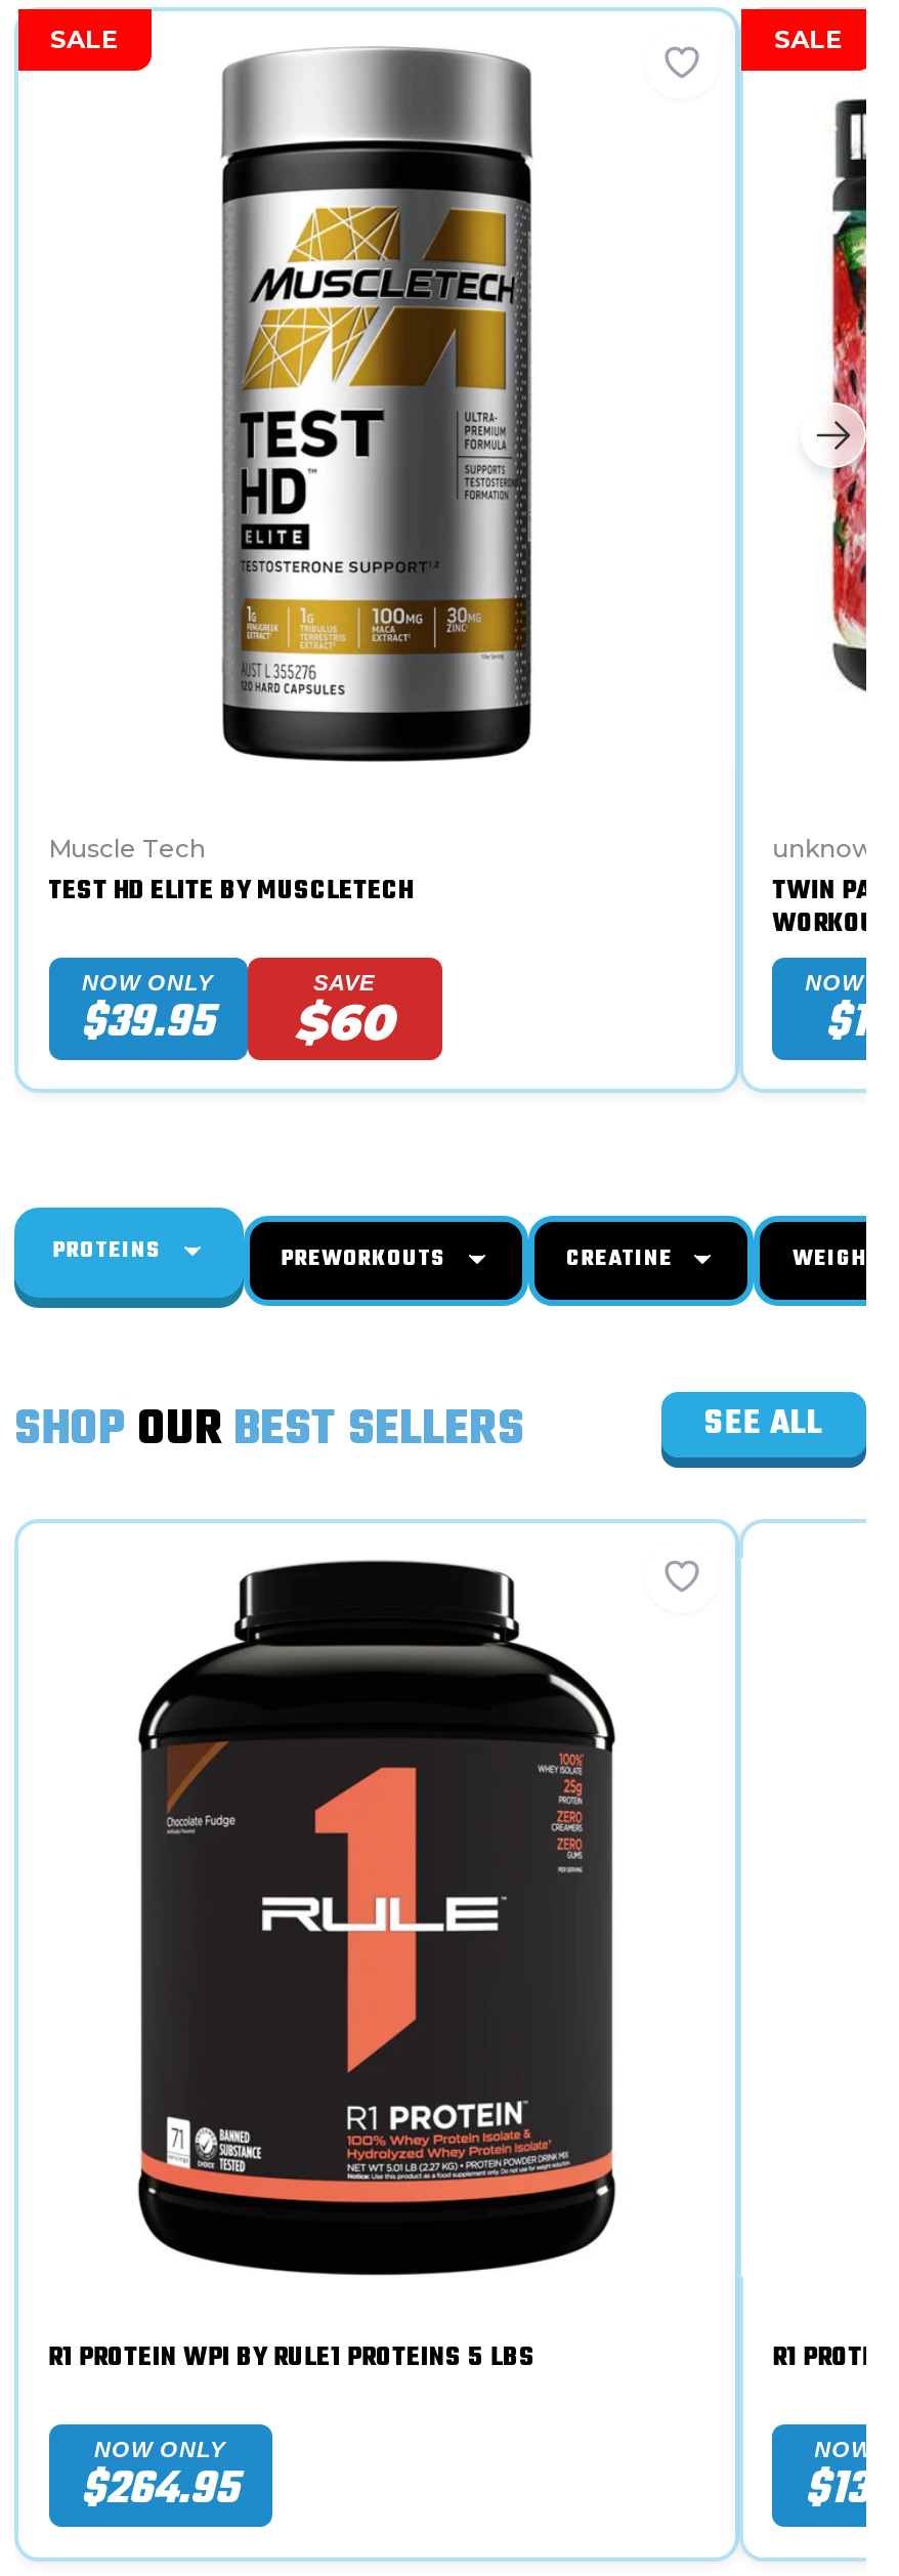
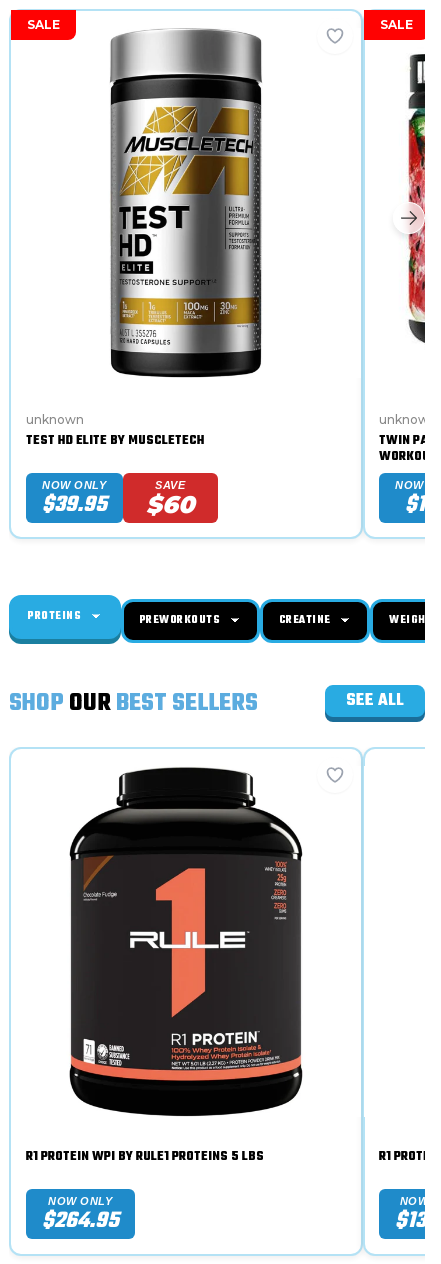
[48,832,206,863] Muscle Tech -> [25,412,83,427] unknown

